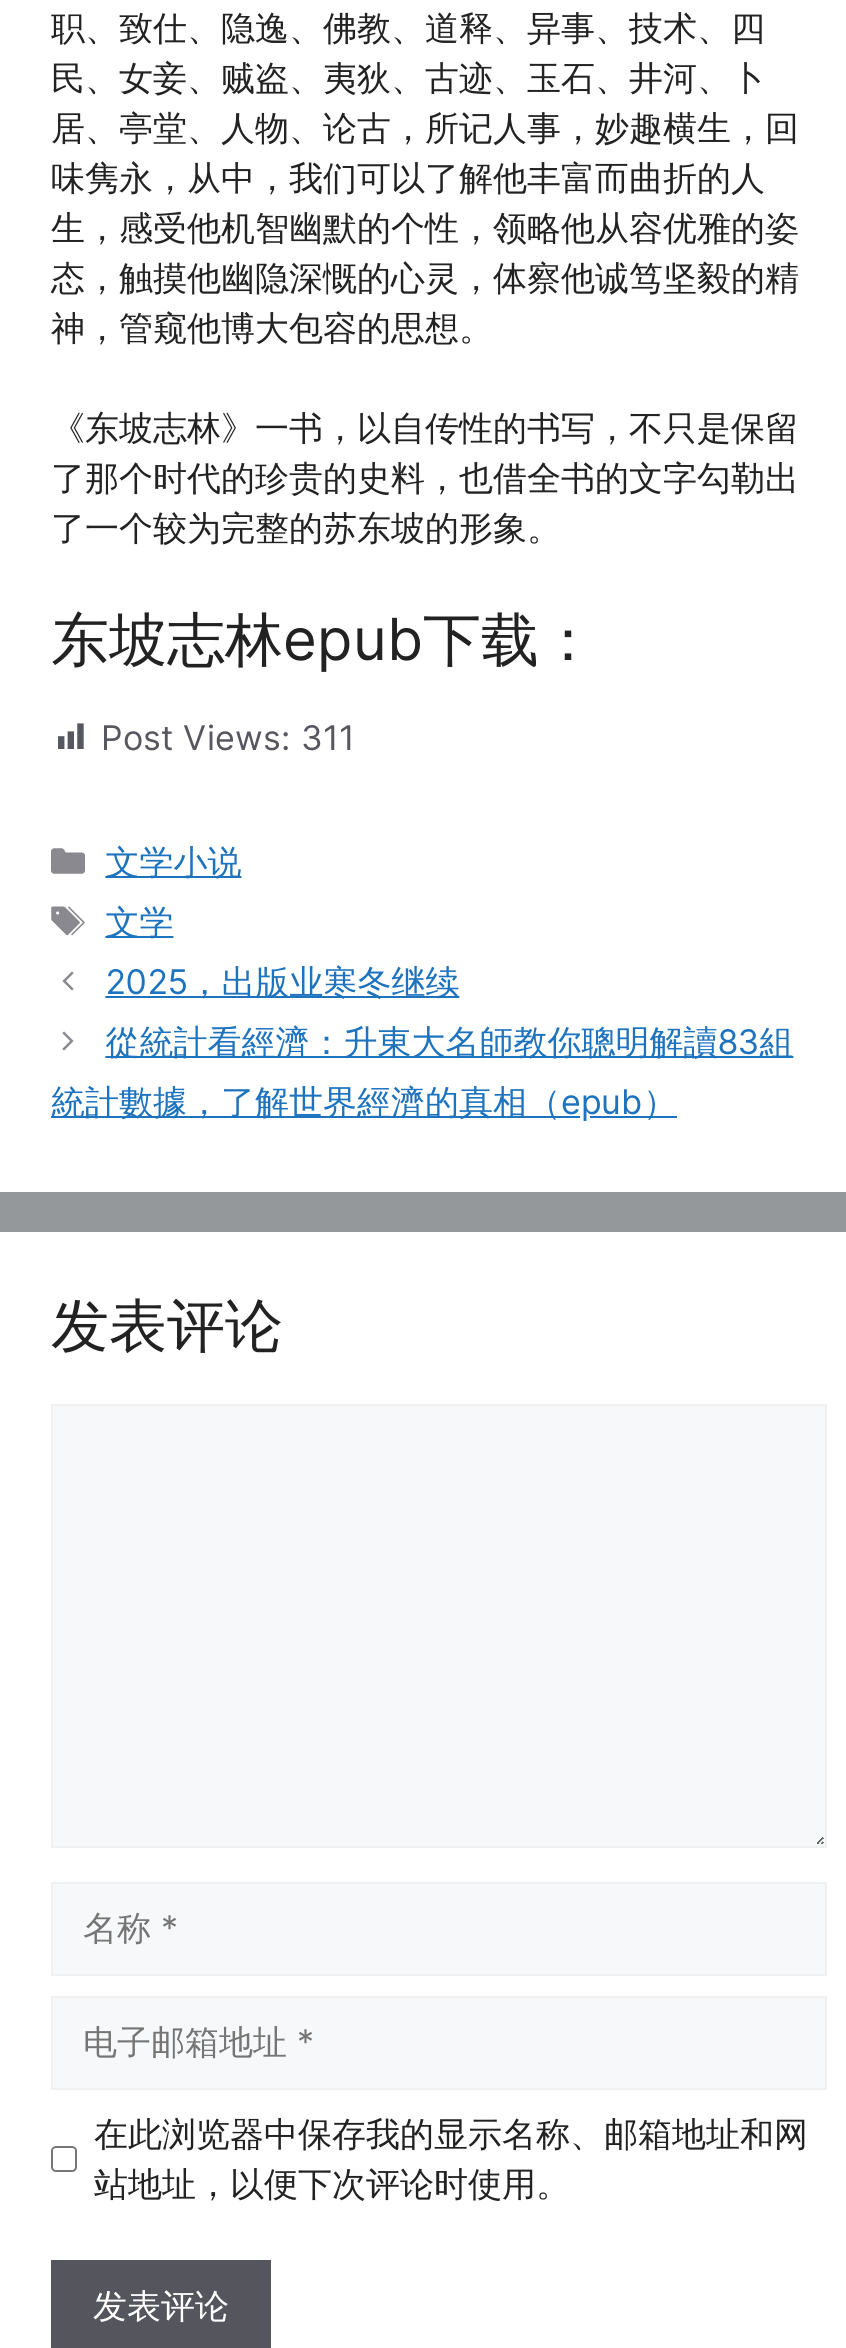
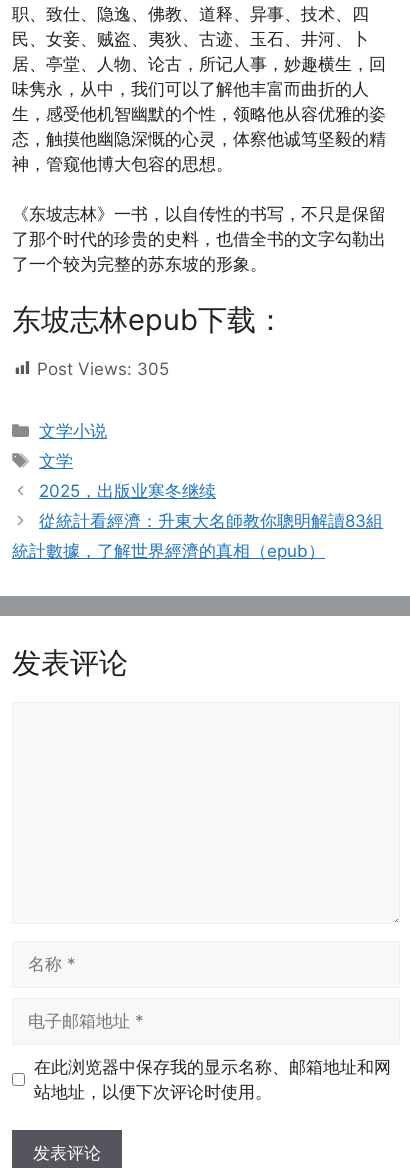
[101,717,355,757] Post Views: 311 -> [37,358,169,378] Post Views: 305

